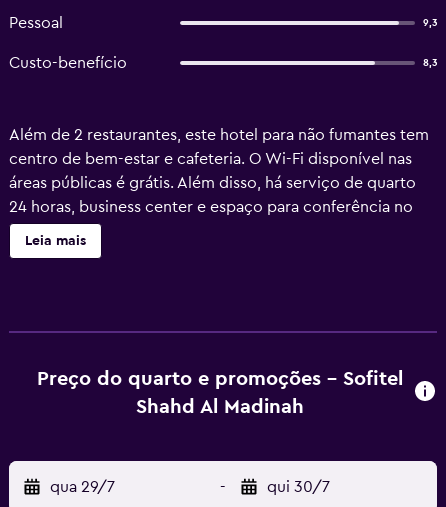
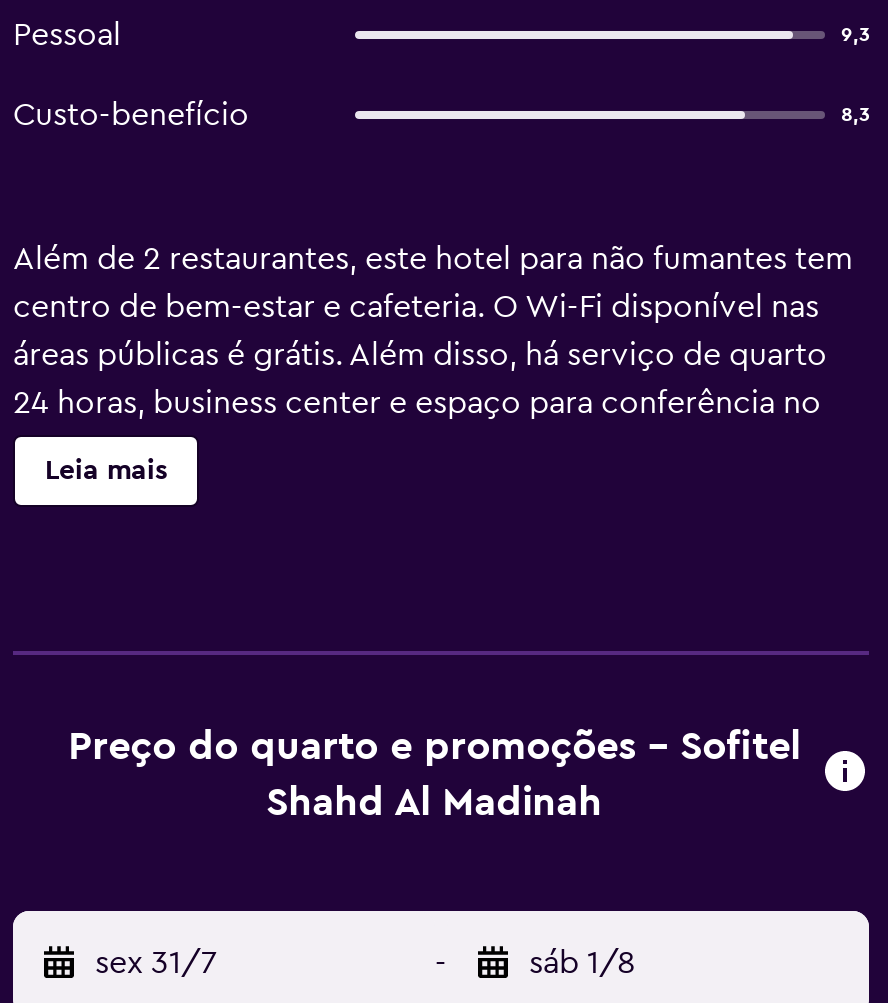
[50,479,115,495] qua 29/7 -> [95,947,217,979] sex 31/7
[267,479,330,495] qui 30/7 -> [529,947,635,979] sáb 1/8

